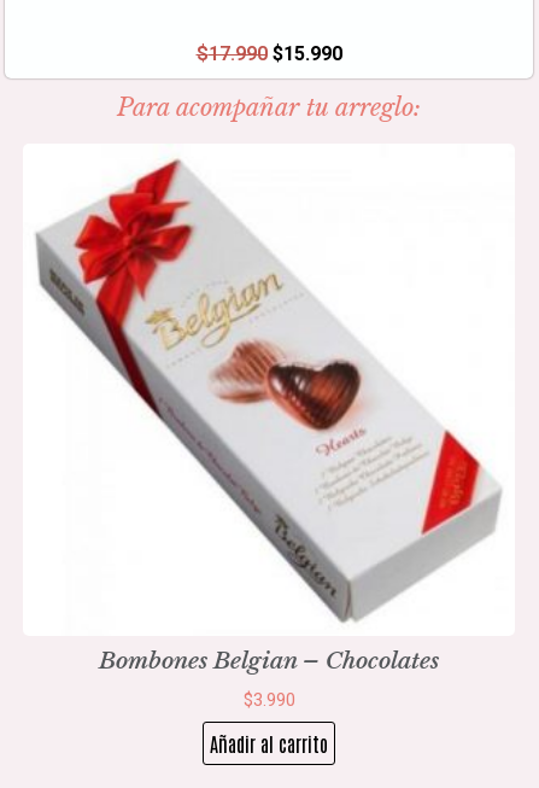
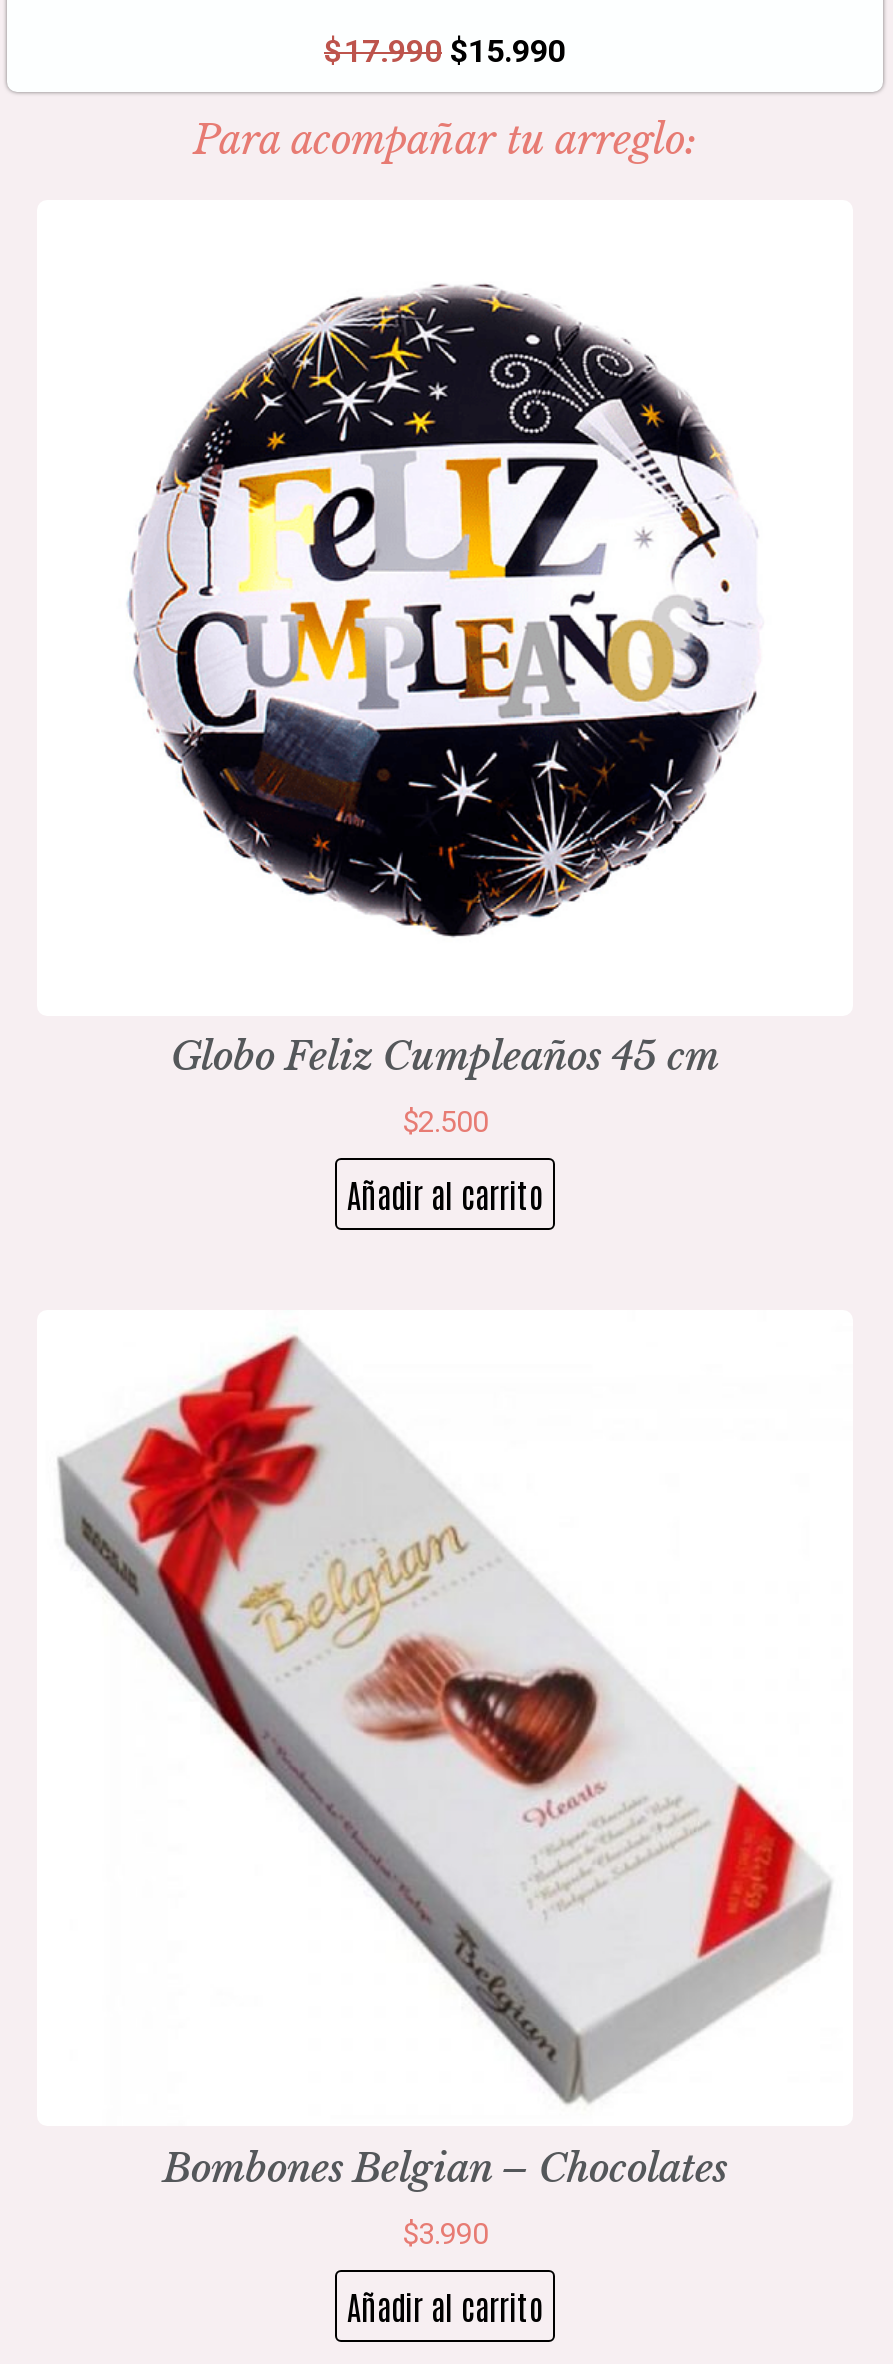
none -> [127,282,757,938] [image]
none -> [171,1033,719,1215] Globo Feliz Cumpleaños 45 cm | $2.500 | Añadir al carrito

